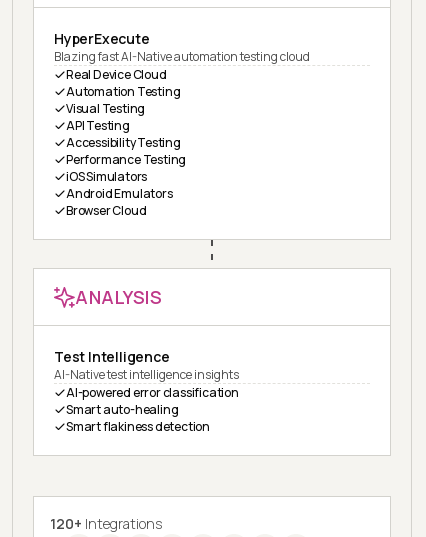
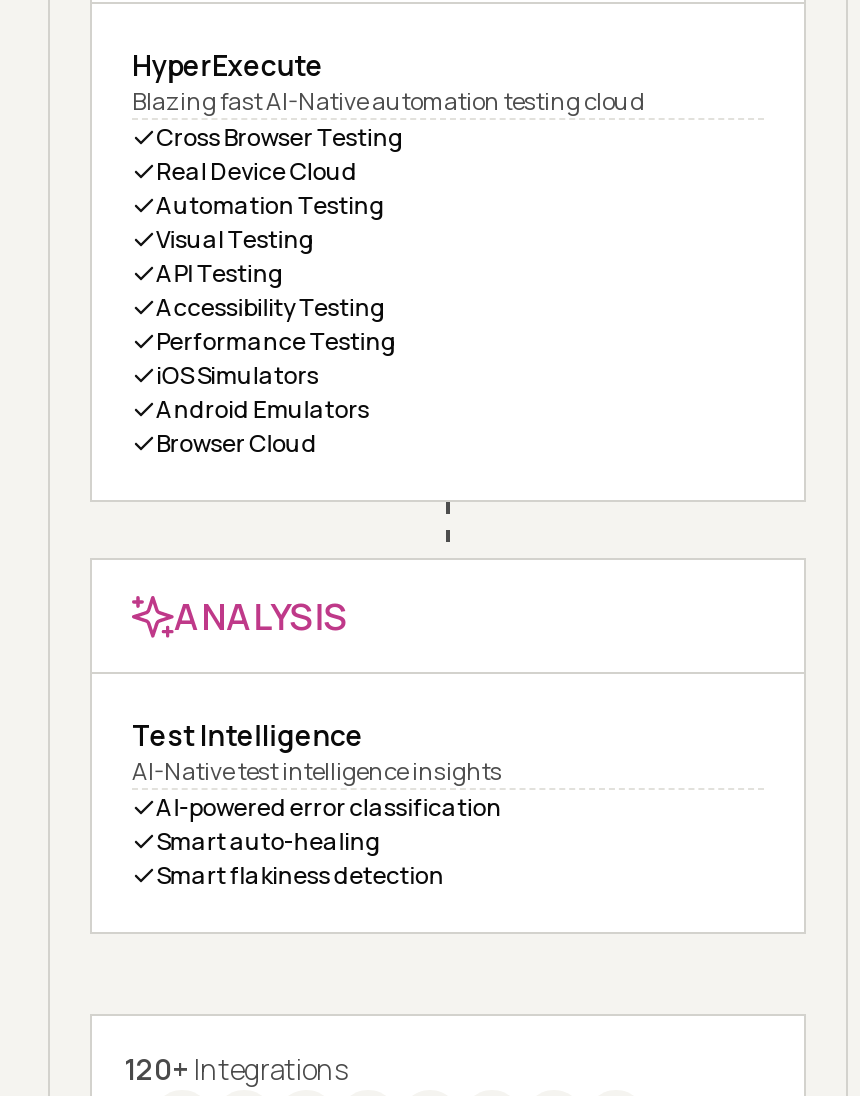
none -> [156,120,404,154] Cross Browser Testing

